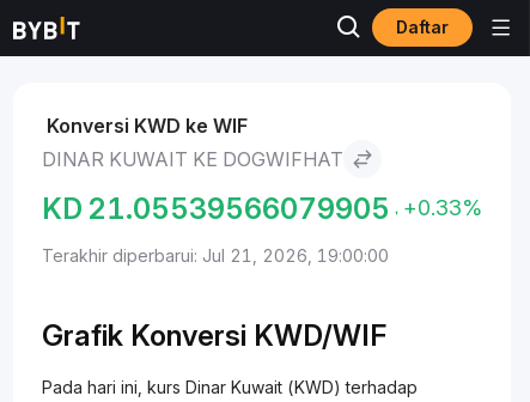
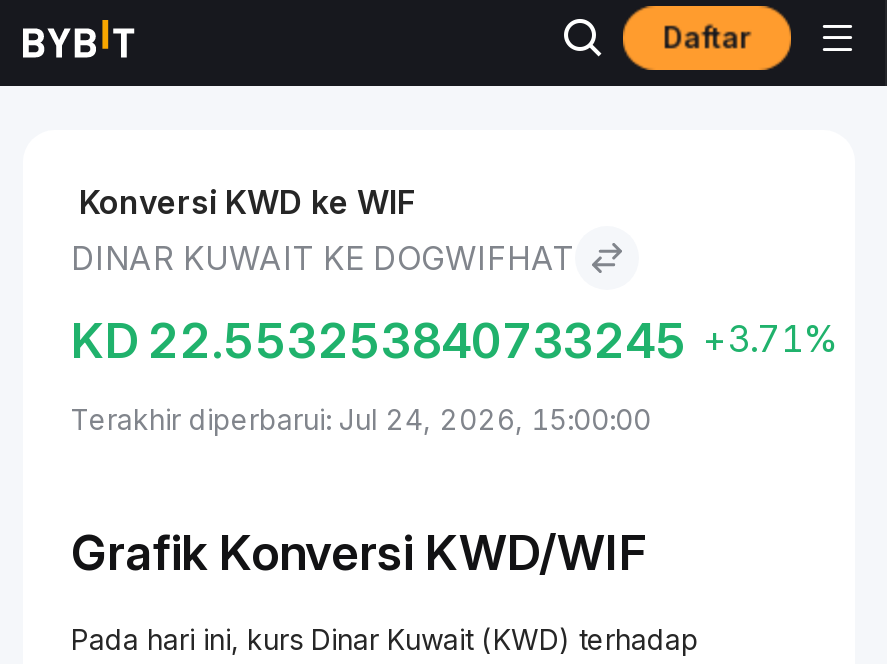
[42,191,482,226] KD 21.05539566079905 +0.33% -> [71,312,837,370] KD 22.553253840733245 +3.71%
[42,245,389,266] Terakhir diperbarui: Jul 21, 2026, 19:00:00 -> [71,402,651,436] Terakhir diperbarui: Jul 24, 2026, 15:00:00

